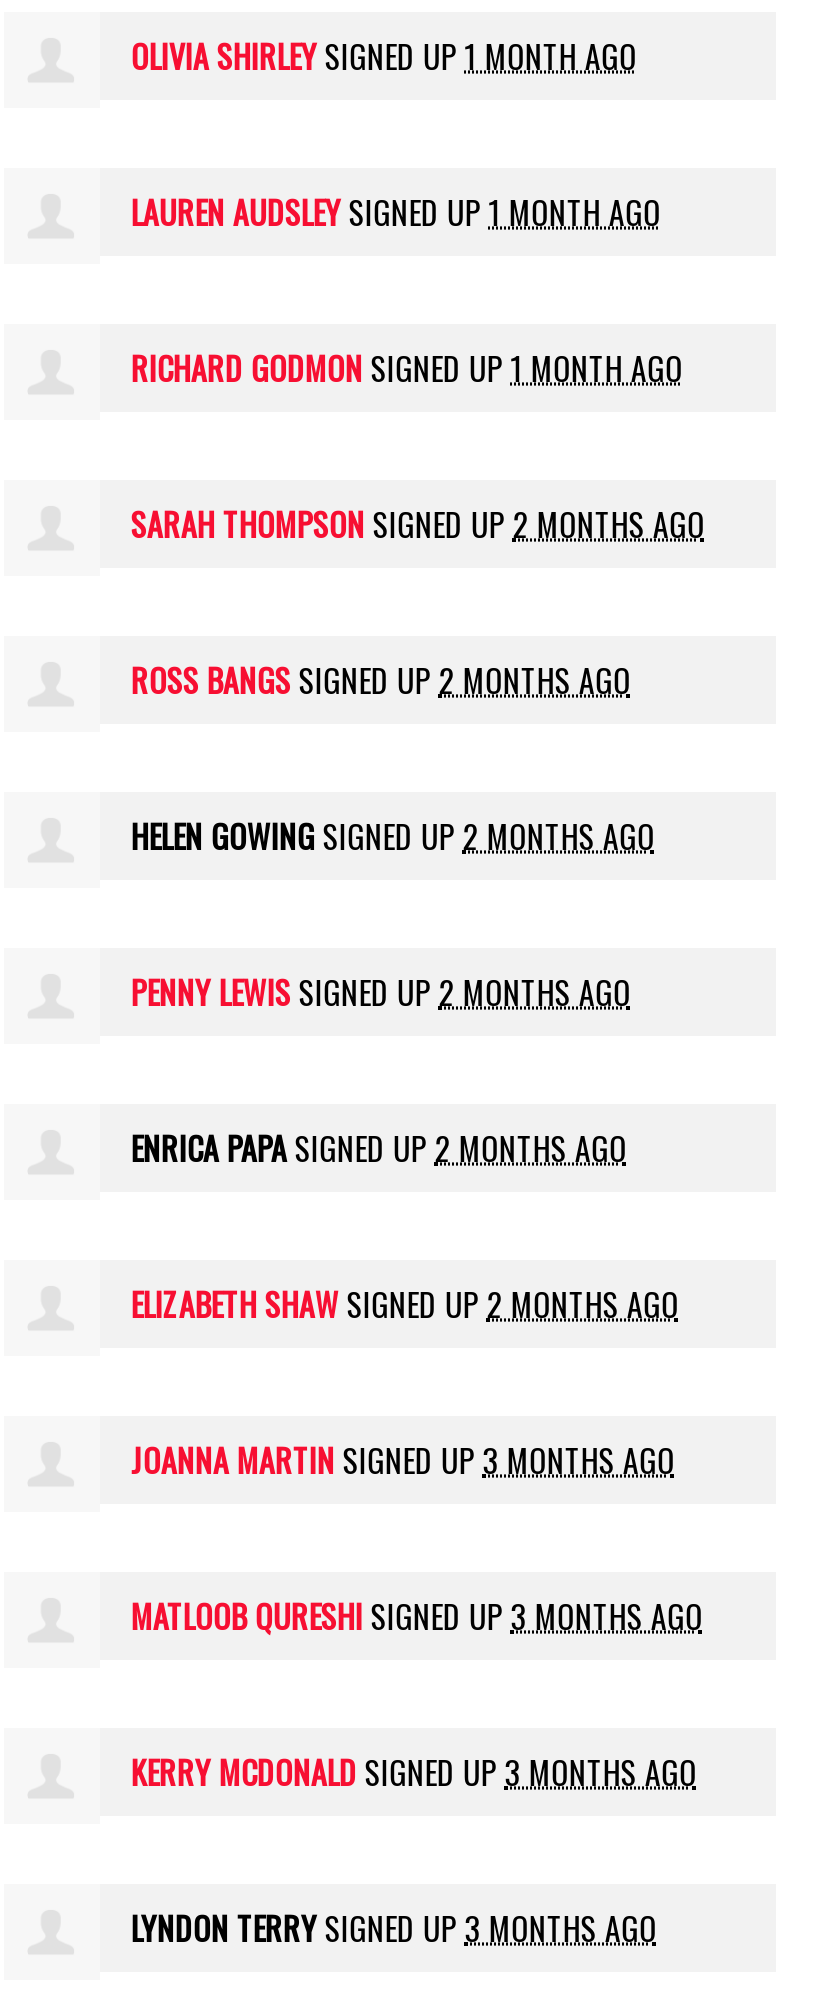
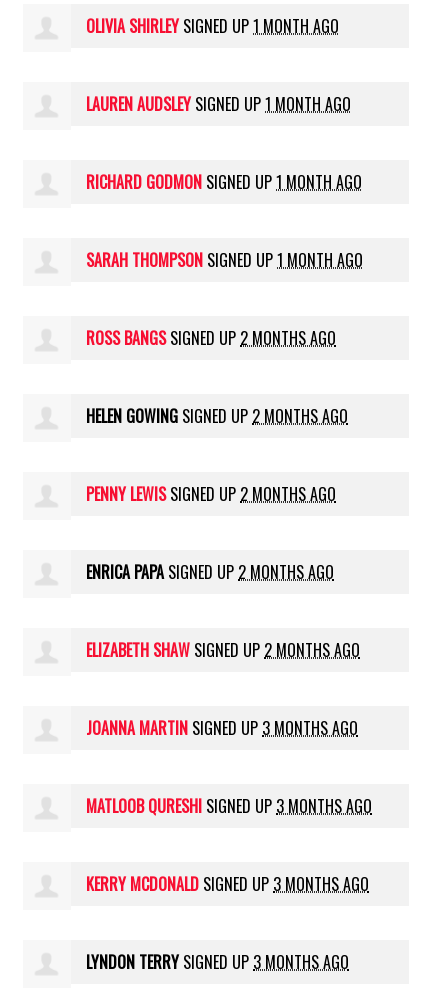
[131,500,705,548] SARAH THOMPSON SIGNED UP 2 MONTHS AGO -> [86,248,363,272] SARAH THOMPSON SIGNED UP 1 MONTH AGO

